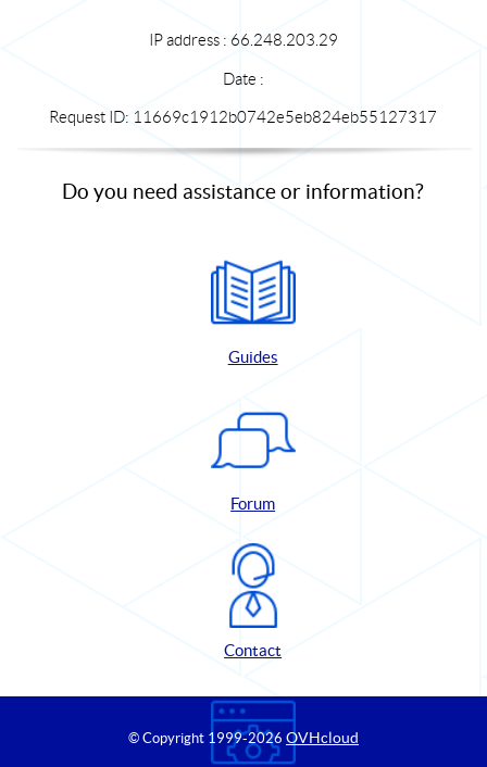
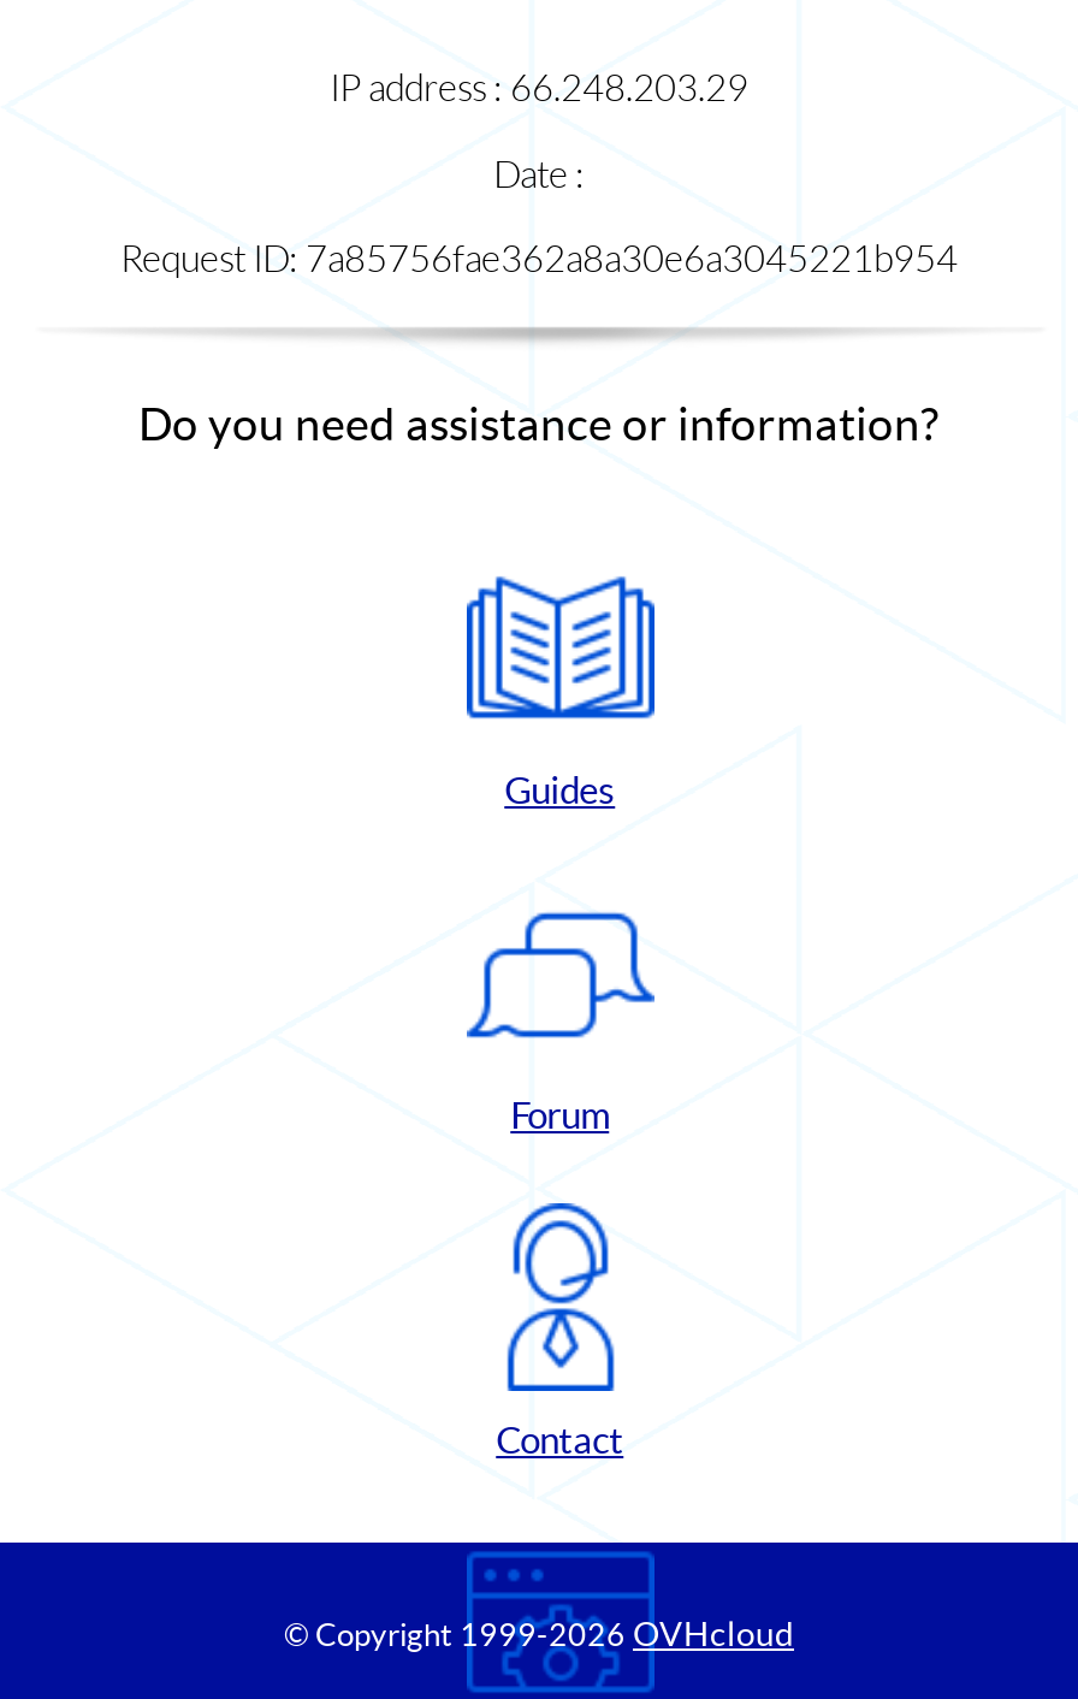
[49,108,438,126] Request ID: 11669c1912b0742e5eb824eb55127317 -> [120,238,958,279] Request ID: 7a85756fae362a8a30e6a3045221b954

